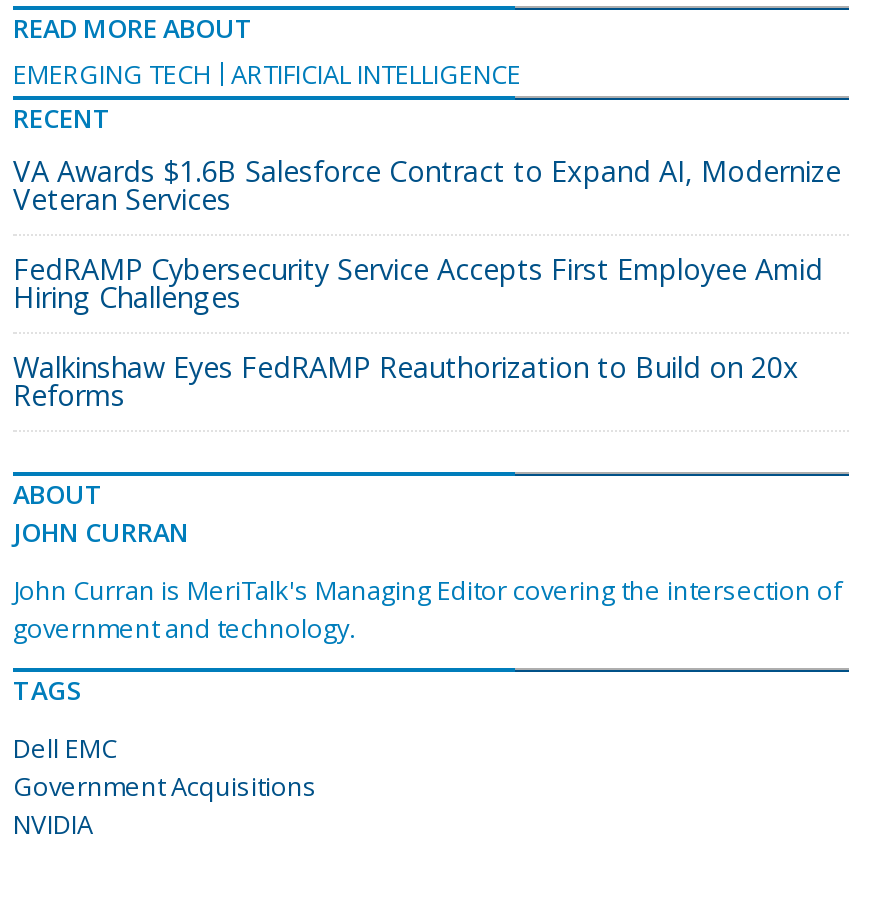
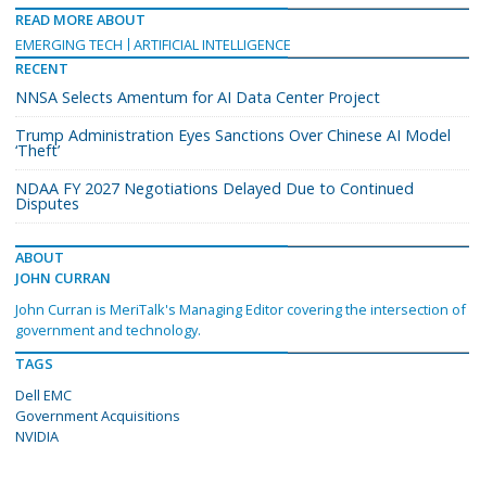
[13,152,841,218] VA Awards $1.6B Salesforce Contract to Expand AI, Modernize | Veteran Services -> [15,87,380,108] NNSA Selects Amentum for AI Data Center Project
[13,250,823,316] FedRAMP Cybersecurity Service Accepts First Employee Amid | Hiring Challenges -> [15,125,451,161] Trump Administration Eyes Sanctions Over Chinese AI Model | ‘Theft’
[13,348,799,414] Walkinshaw Eyes FedRAMP Reauthorization to Build on 20x | Reforms -> [15,178,414,214] NDAA FY 2027 Negotiations Delayed Due to Continued | Disputes

